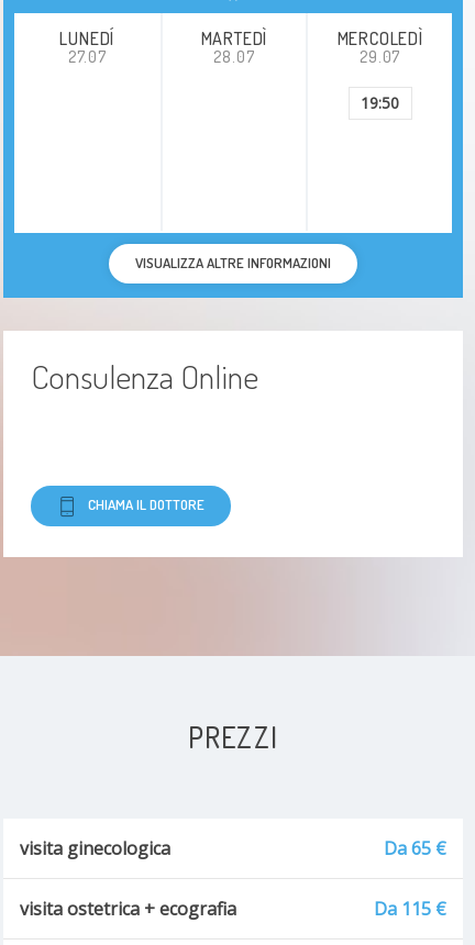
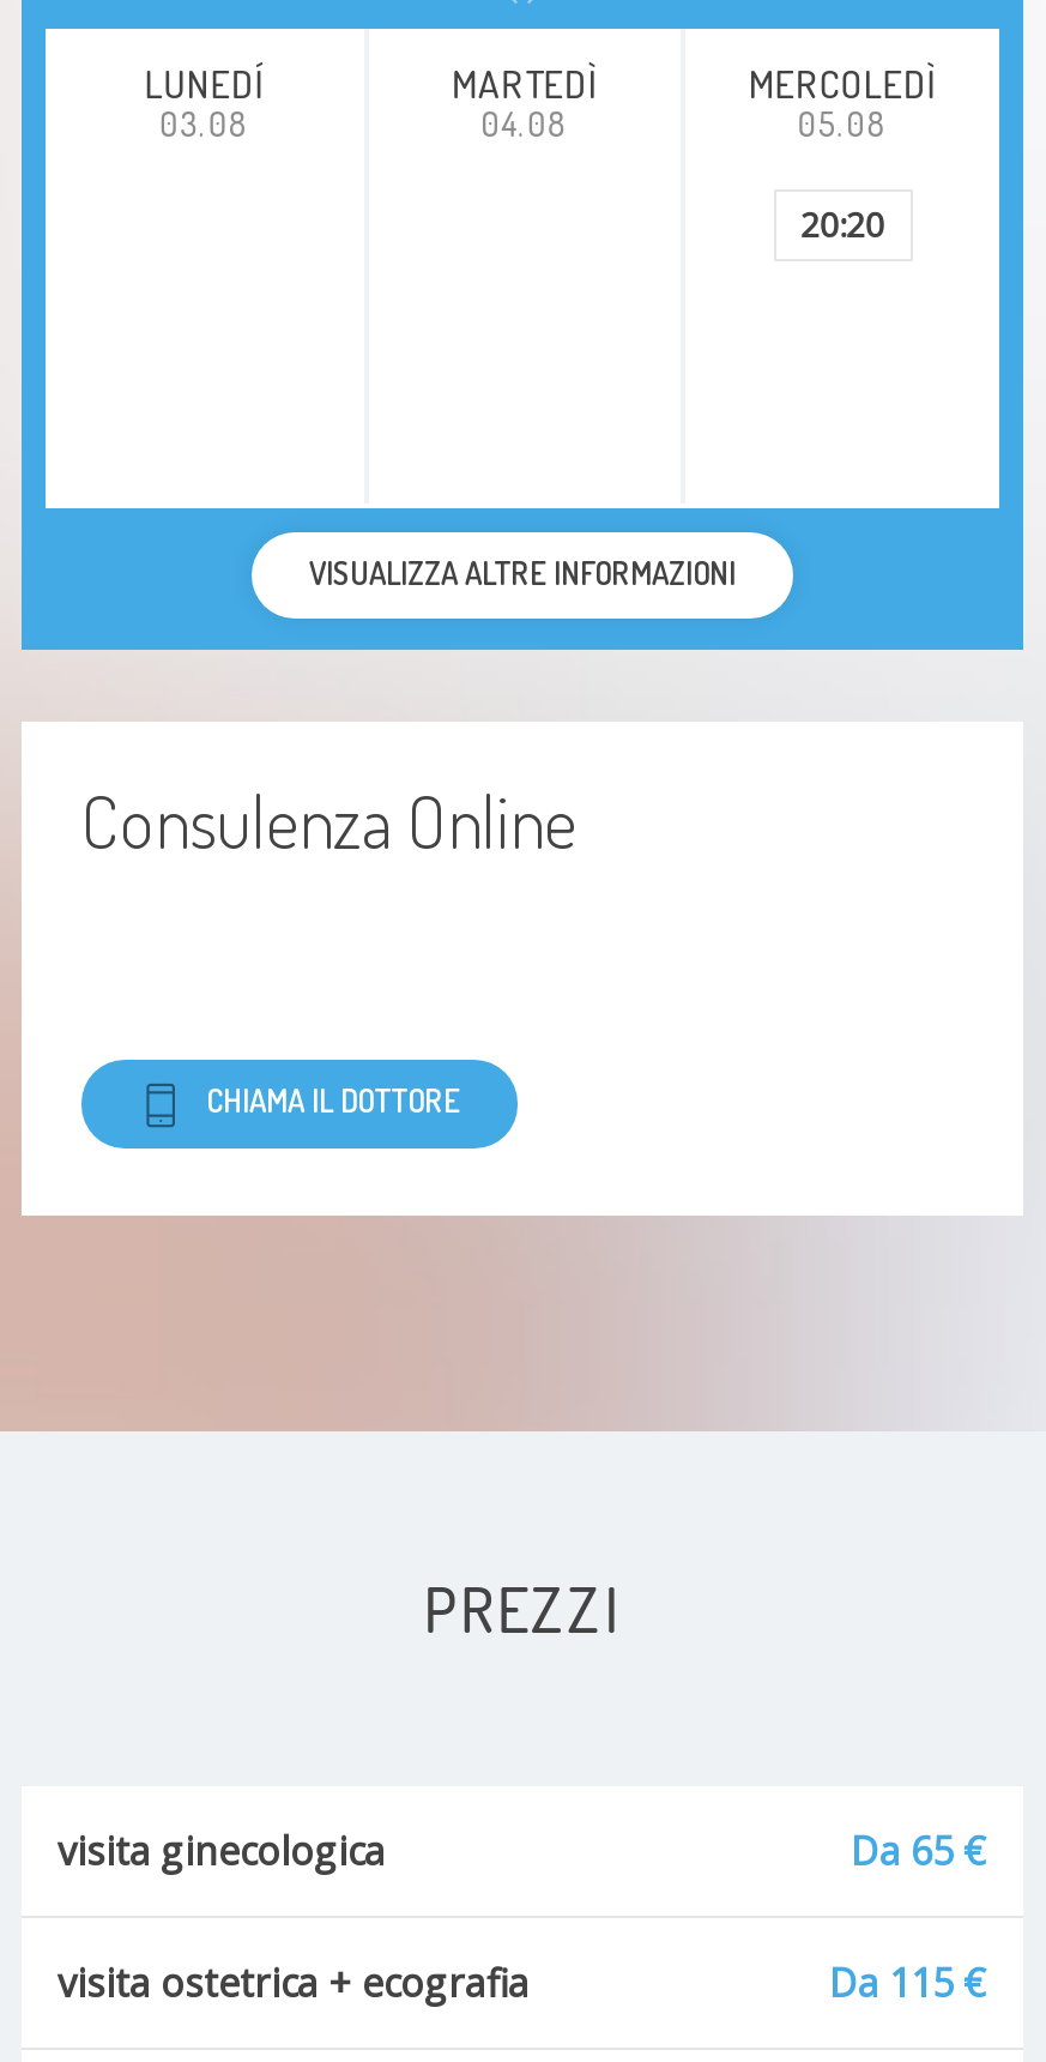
[68,47,106,66] 27.07 -> [159,103,250,143] 03.08
[214,47,255,66] 28.07 -> [480,103,569,143] 04.08
[360,47,400,66] 29.07 -> [797,103,888,143] 05.08
[361,93,399,114] 19:50 -> [801,202,884,248] 20:20

